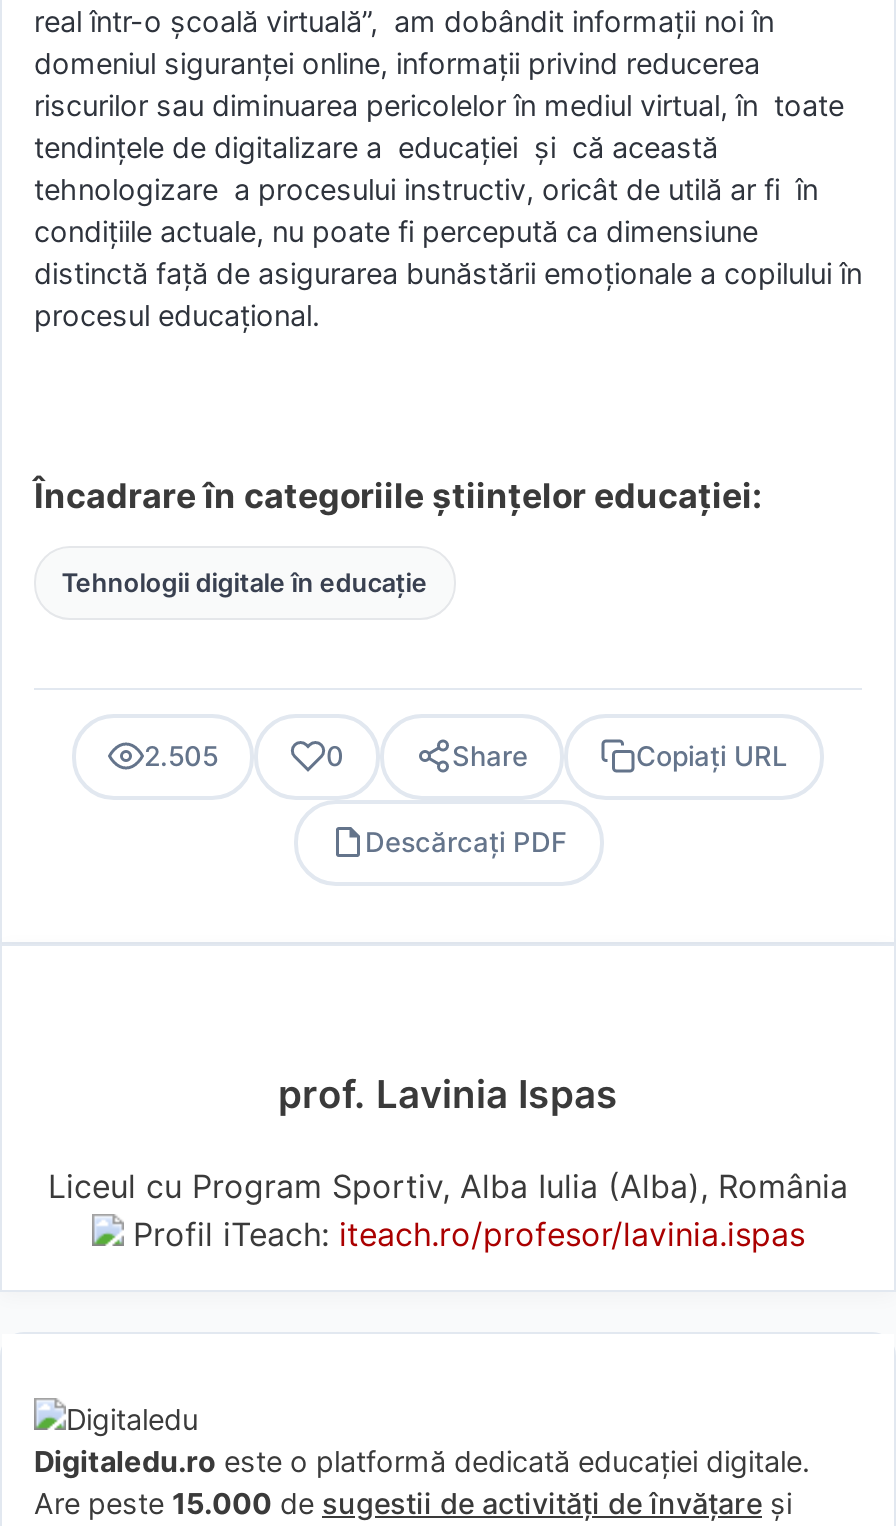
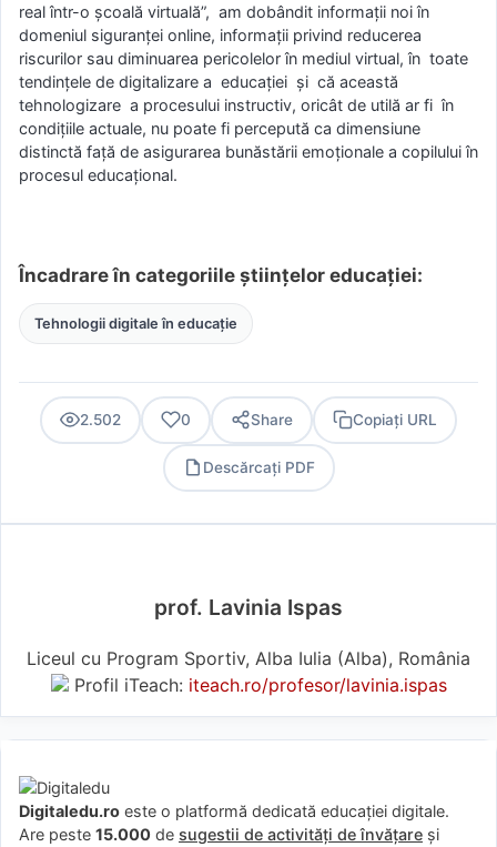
[144,740,218,772] 2.505 -> [80,411,121,429] 2.502

